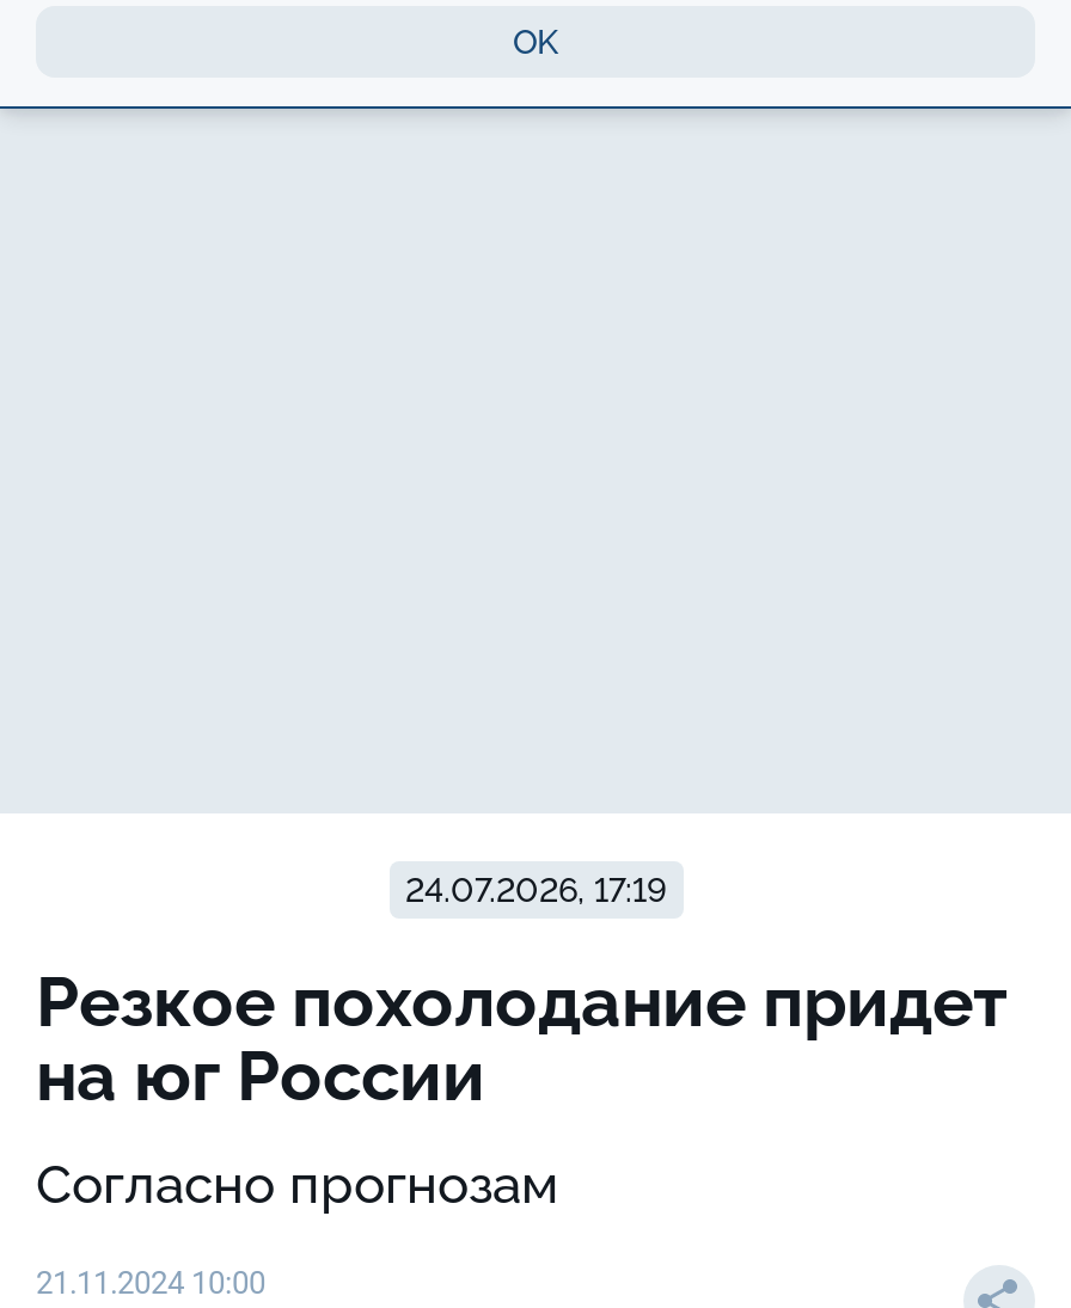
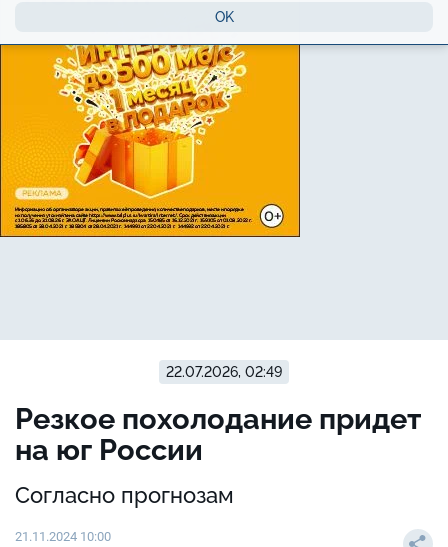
none -> [3,44,301,238] [image]
[405,871,666,910] 24.07.2026, 17:19 -> [166,364,282,380] 22.07.2026, 02:49

